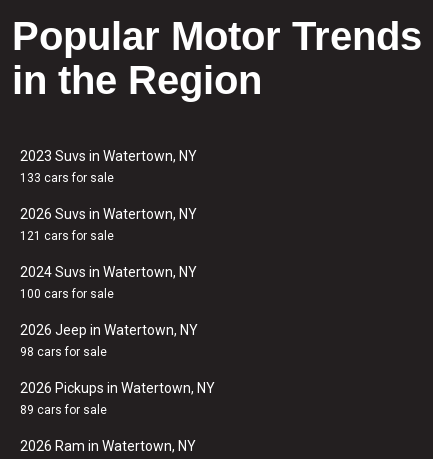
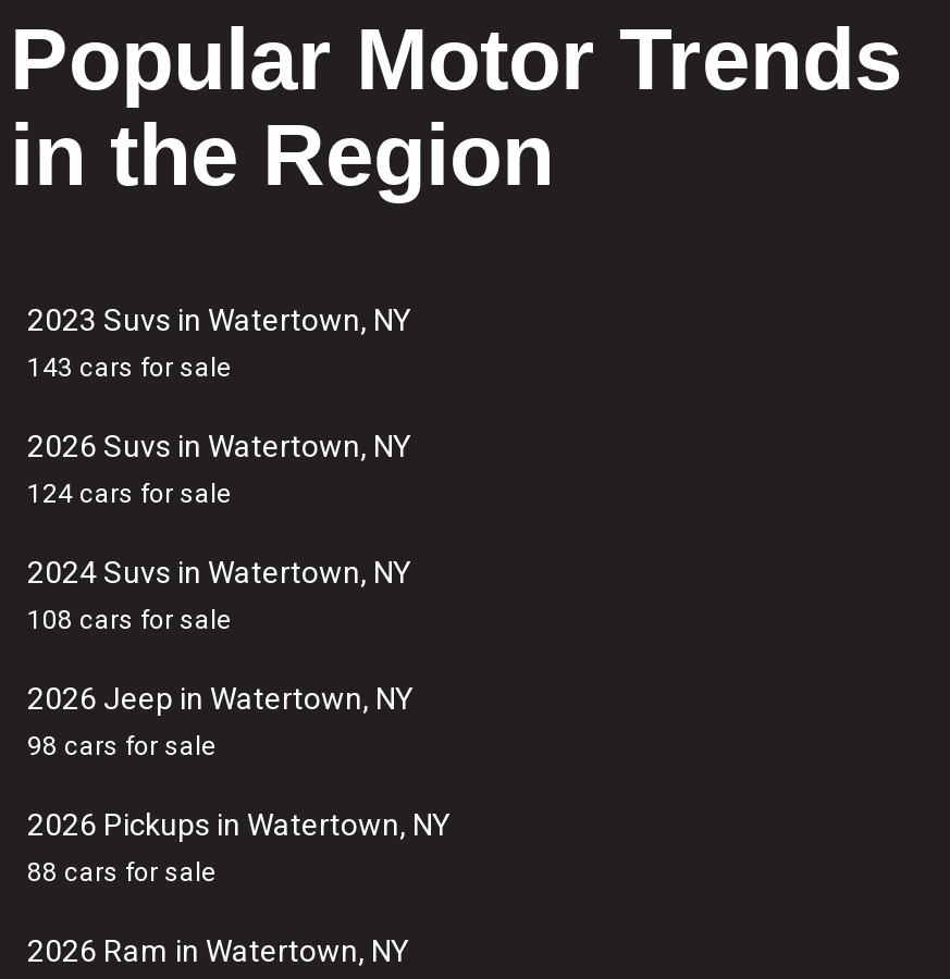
[20,171,114,185] 133 cars for sale -> [27,352,232,383] 143 cars for sale
[20,229,114,243] 121 cars for sale -> [27,479,232,509] 124 cars for sale
[20,287,114,301] 100 cars for sale -> [27,605,232,635] 108 cars for sale
[20,403,107,417] 89 cars for sale -> [27,857,217,888] 88 cars for sale

